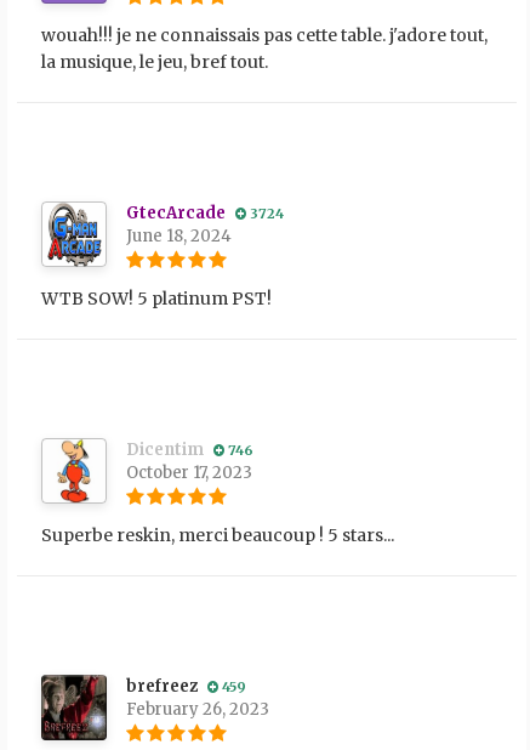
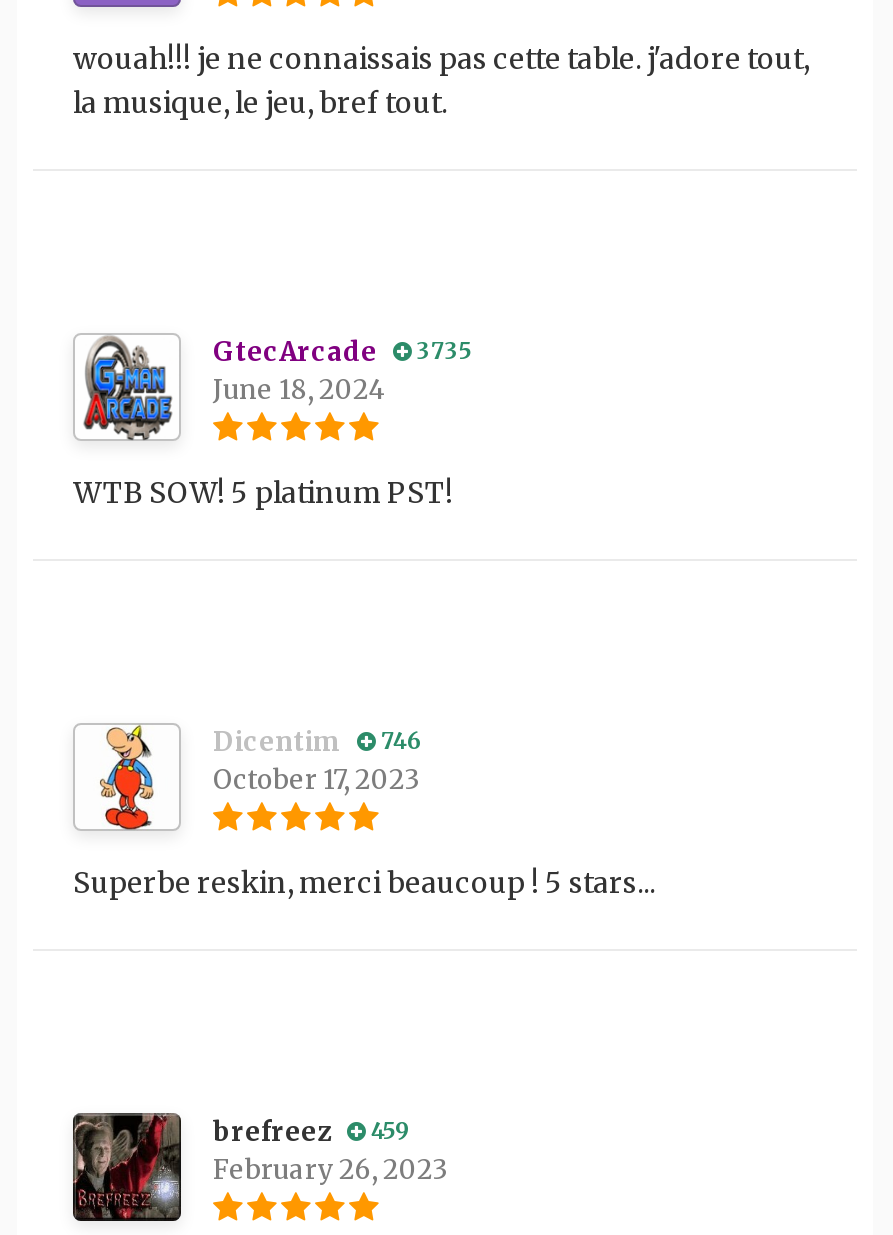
[126,203,284,224] GtecArcade 3724 -> [213,335,471,369] GtecArcade 3735

